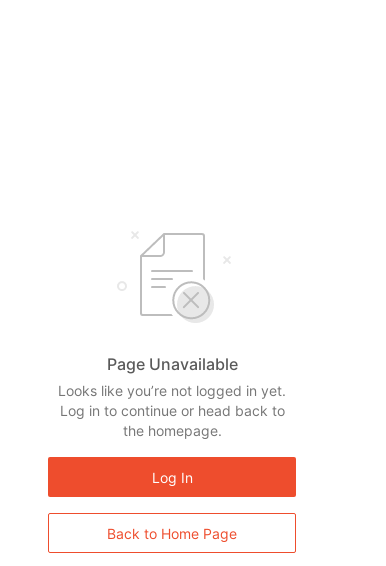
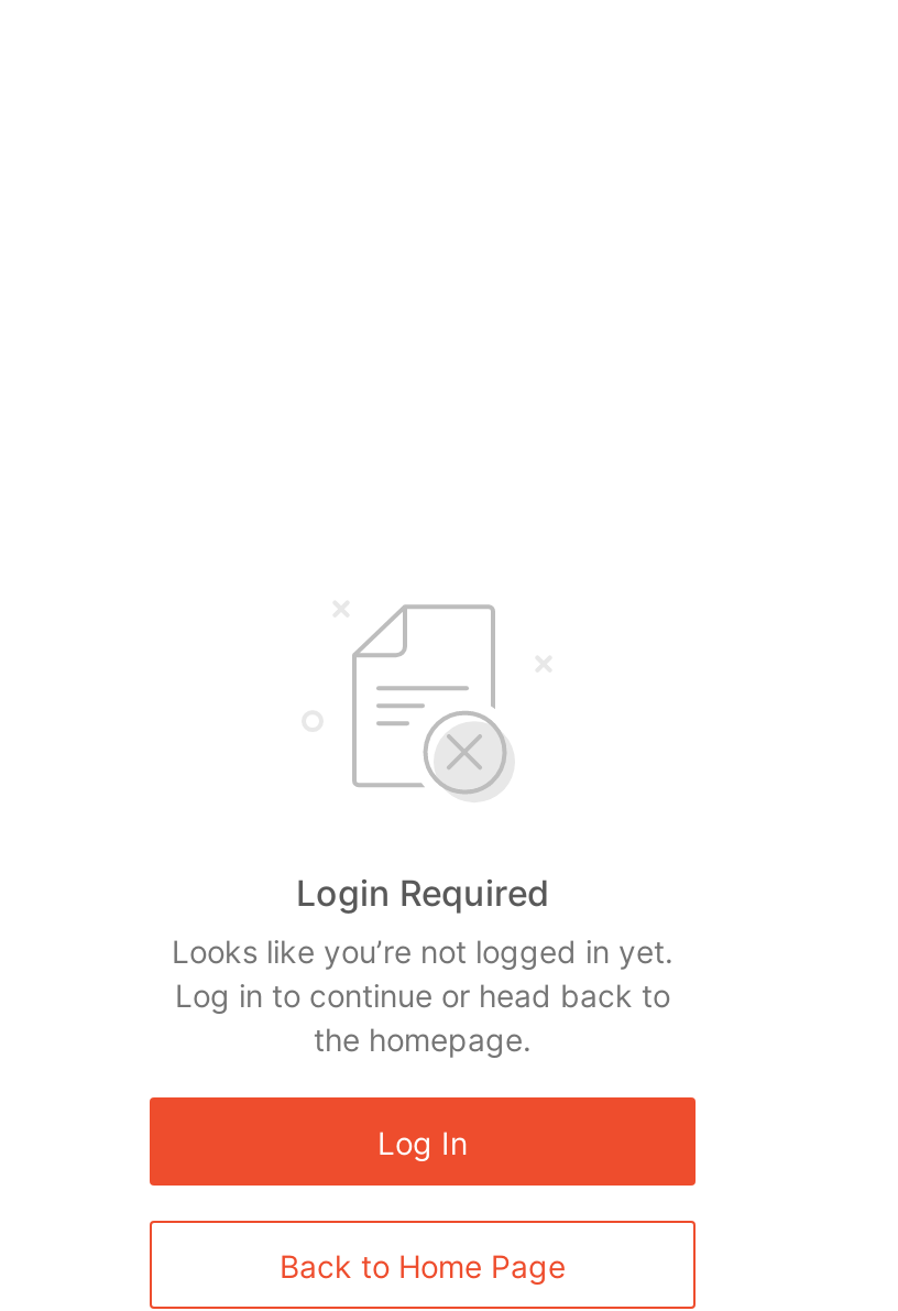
[106,354,237,374] Page Unavailable -> [296,871,549,915] Login Required

